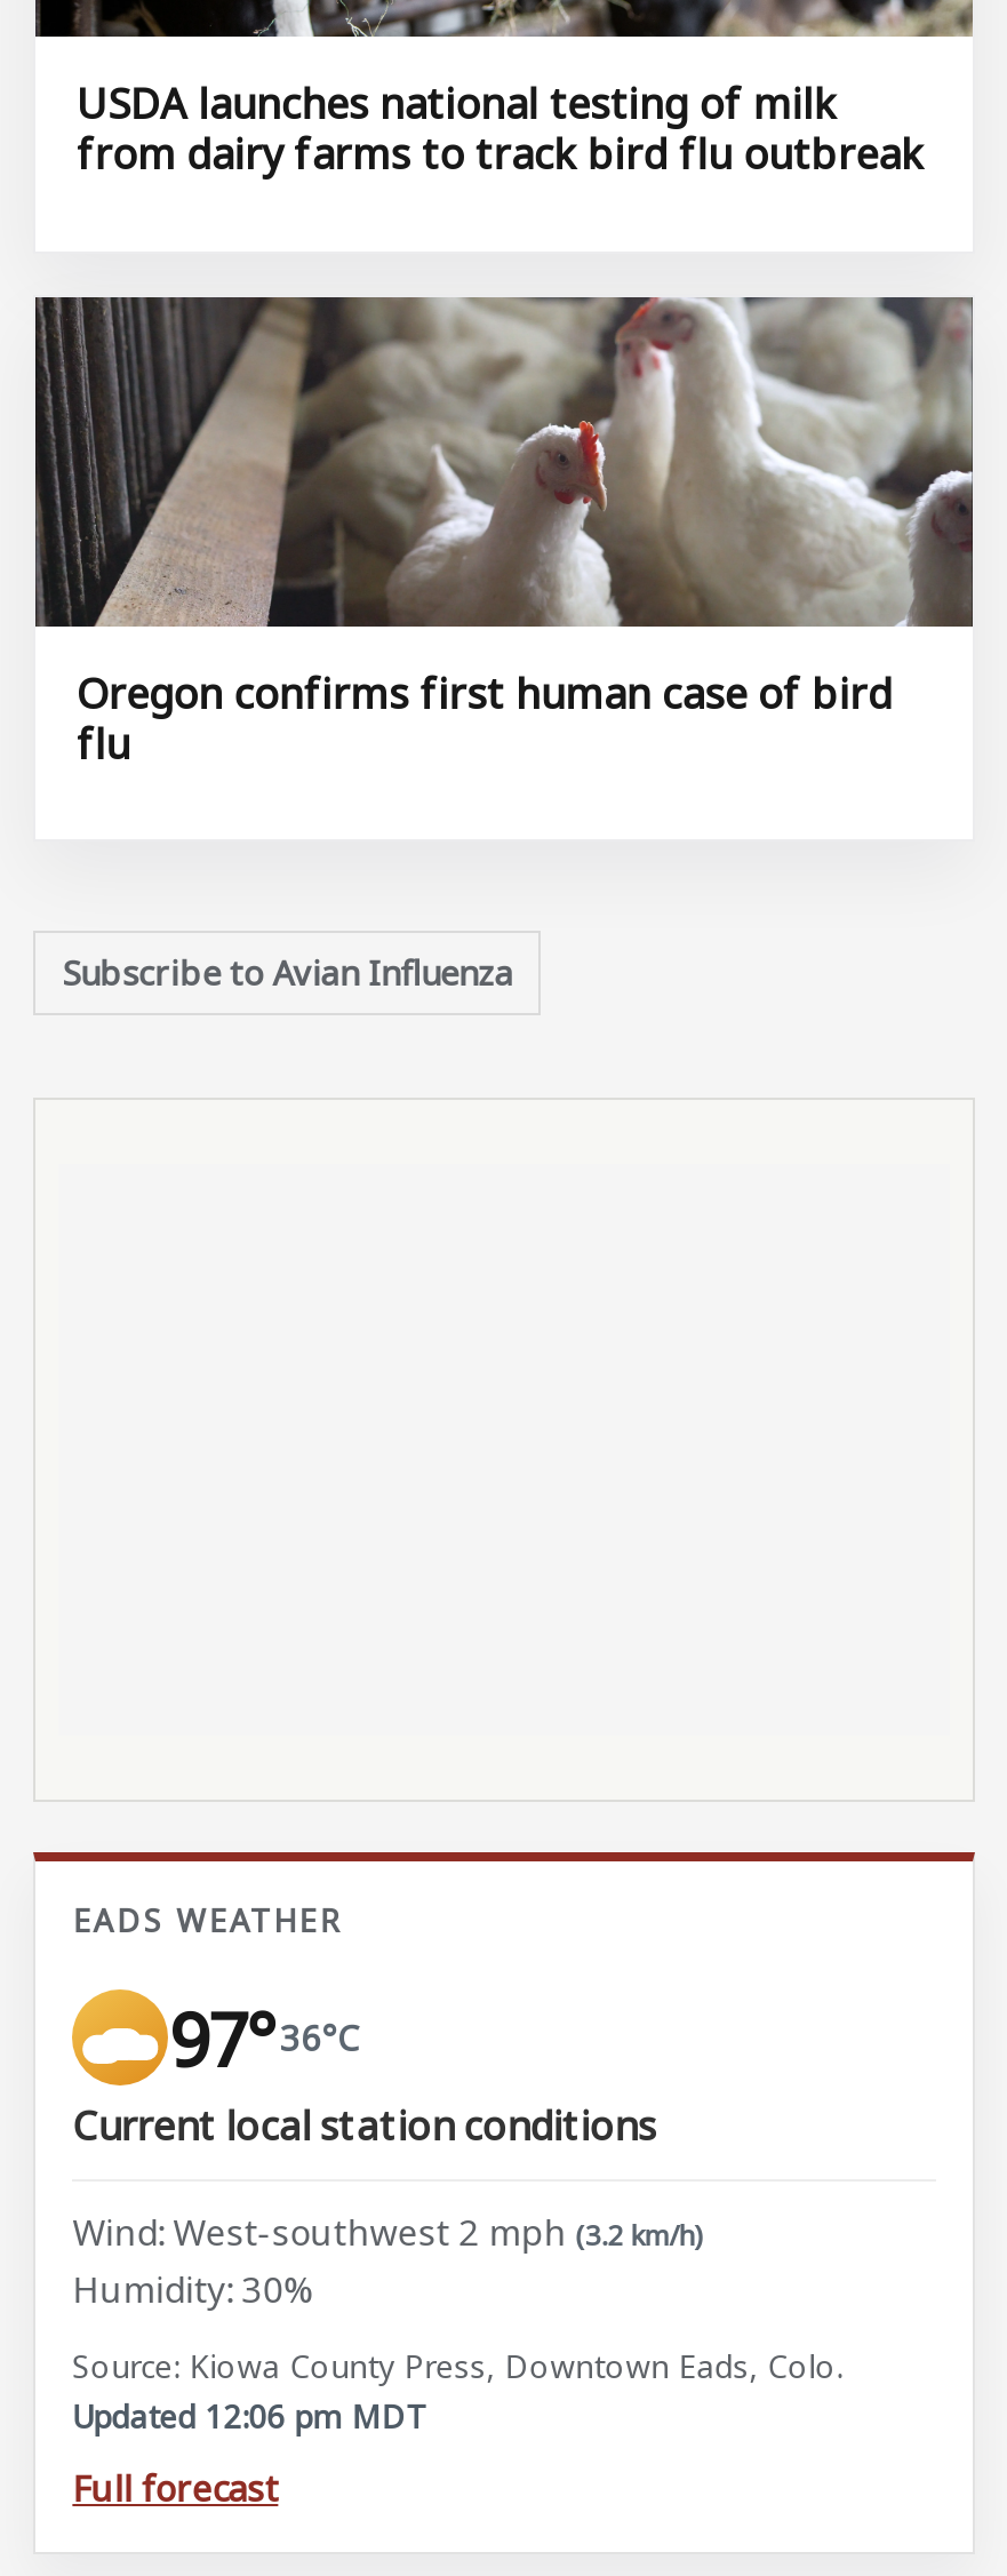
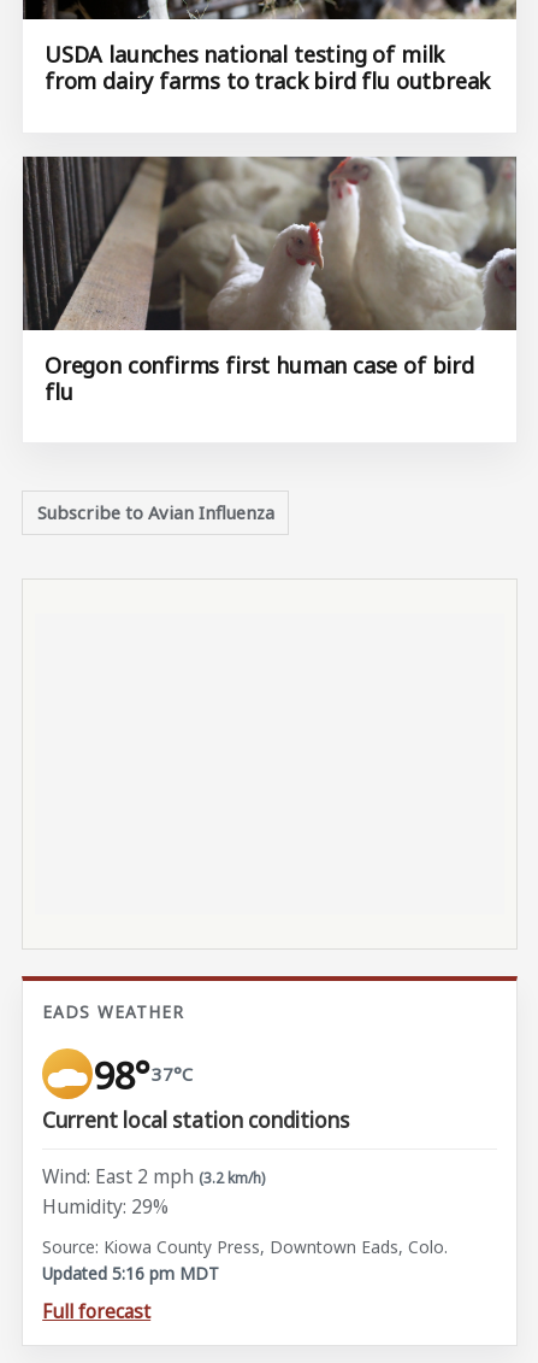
[169,1989,358,2087] 97° 36°C -> [93,1048,193,1100] 98° 37°C
[72,2206,701,2257] Wind: West-southwest 2 mph (3.2 km/h) -> [42,1163,265,1189] Wind: East 2 mph (3.2 km/h)
[72,2265,313,2315] Humidity: 30% -> [42,1194,169,1220] Humidity: 29%
[72,2395,427,2438] Updated 12:06 pm MDT -> [42,1262,219,1285] Updated 5:16 pm MDT

